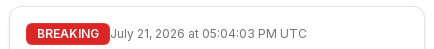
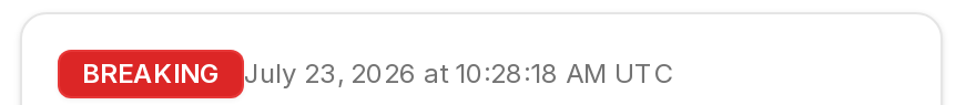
[37,26,307,41] BREAKING July 21, 2026 at 05:04:03 PM UTC -> [82,56,674,90] BREAKING July 23, 2026 at 10:28:18 AM UTC

